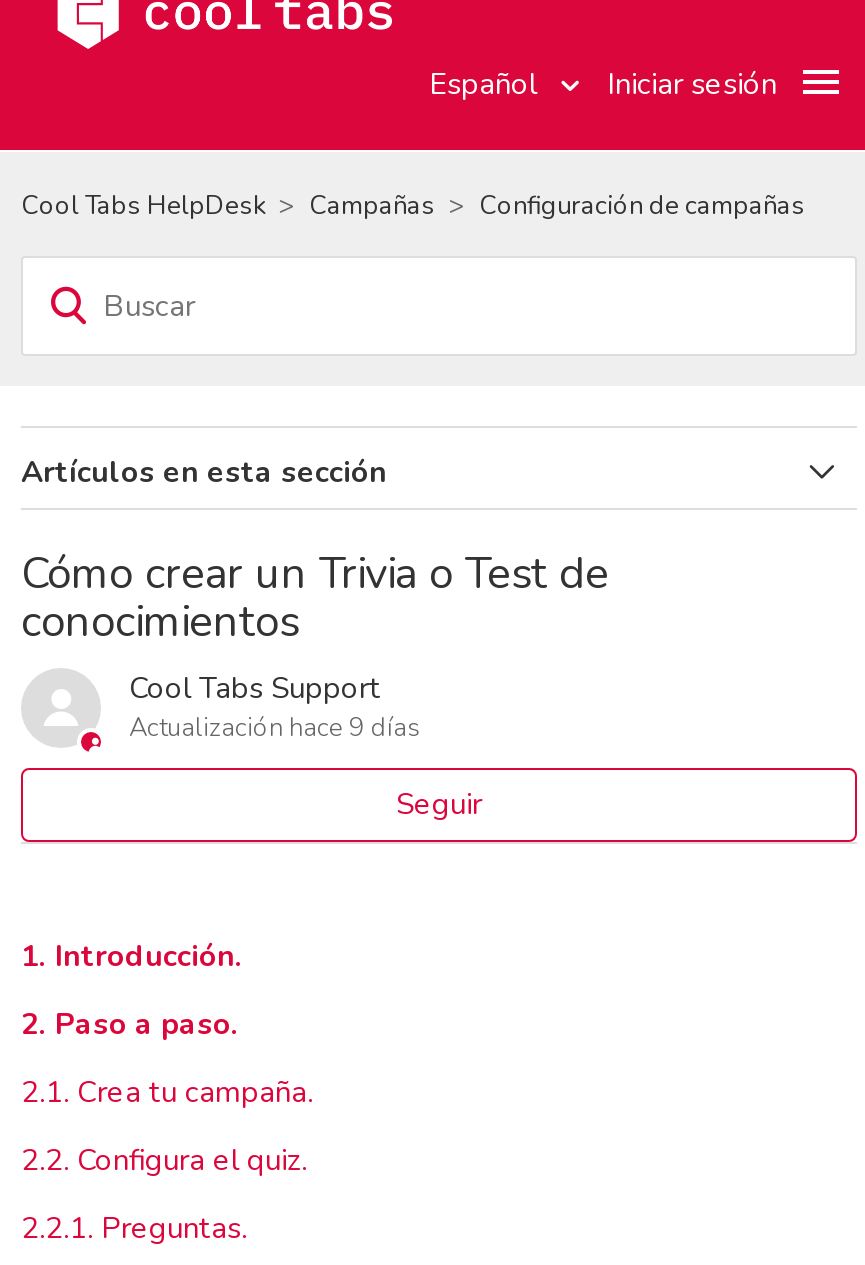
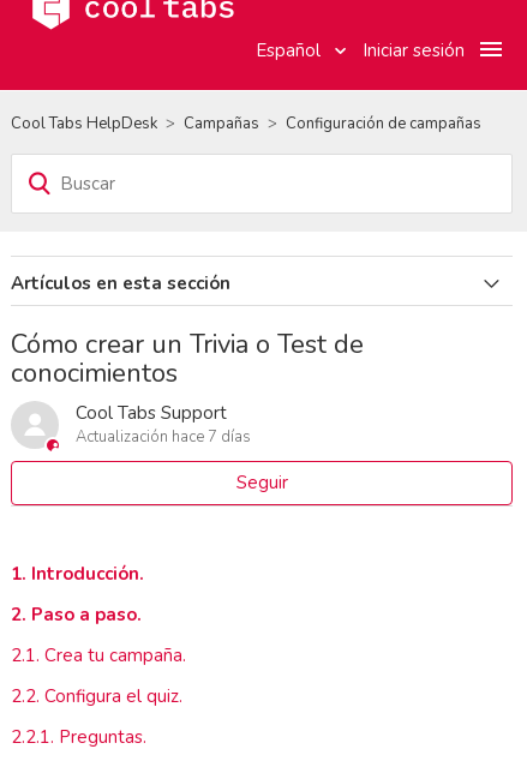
[129,710,421,746] Actualización hace 9 días -> [76,426,251,448] Actualización hace 7 días

